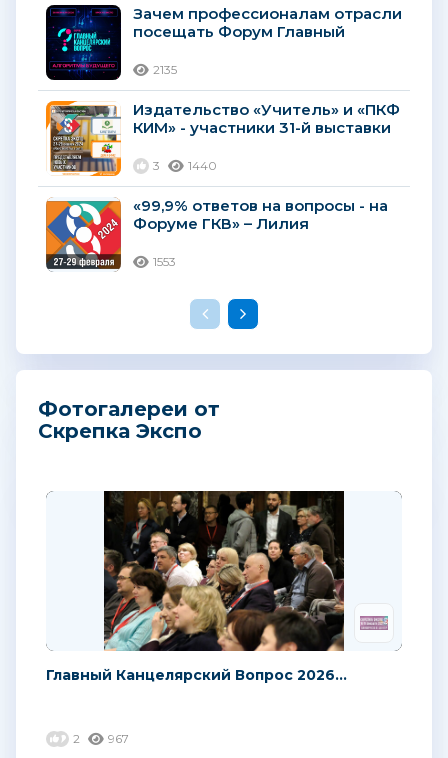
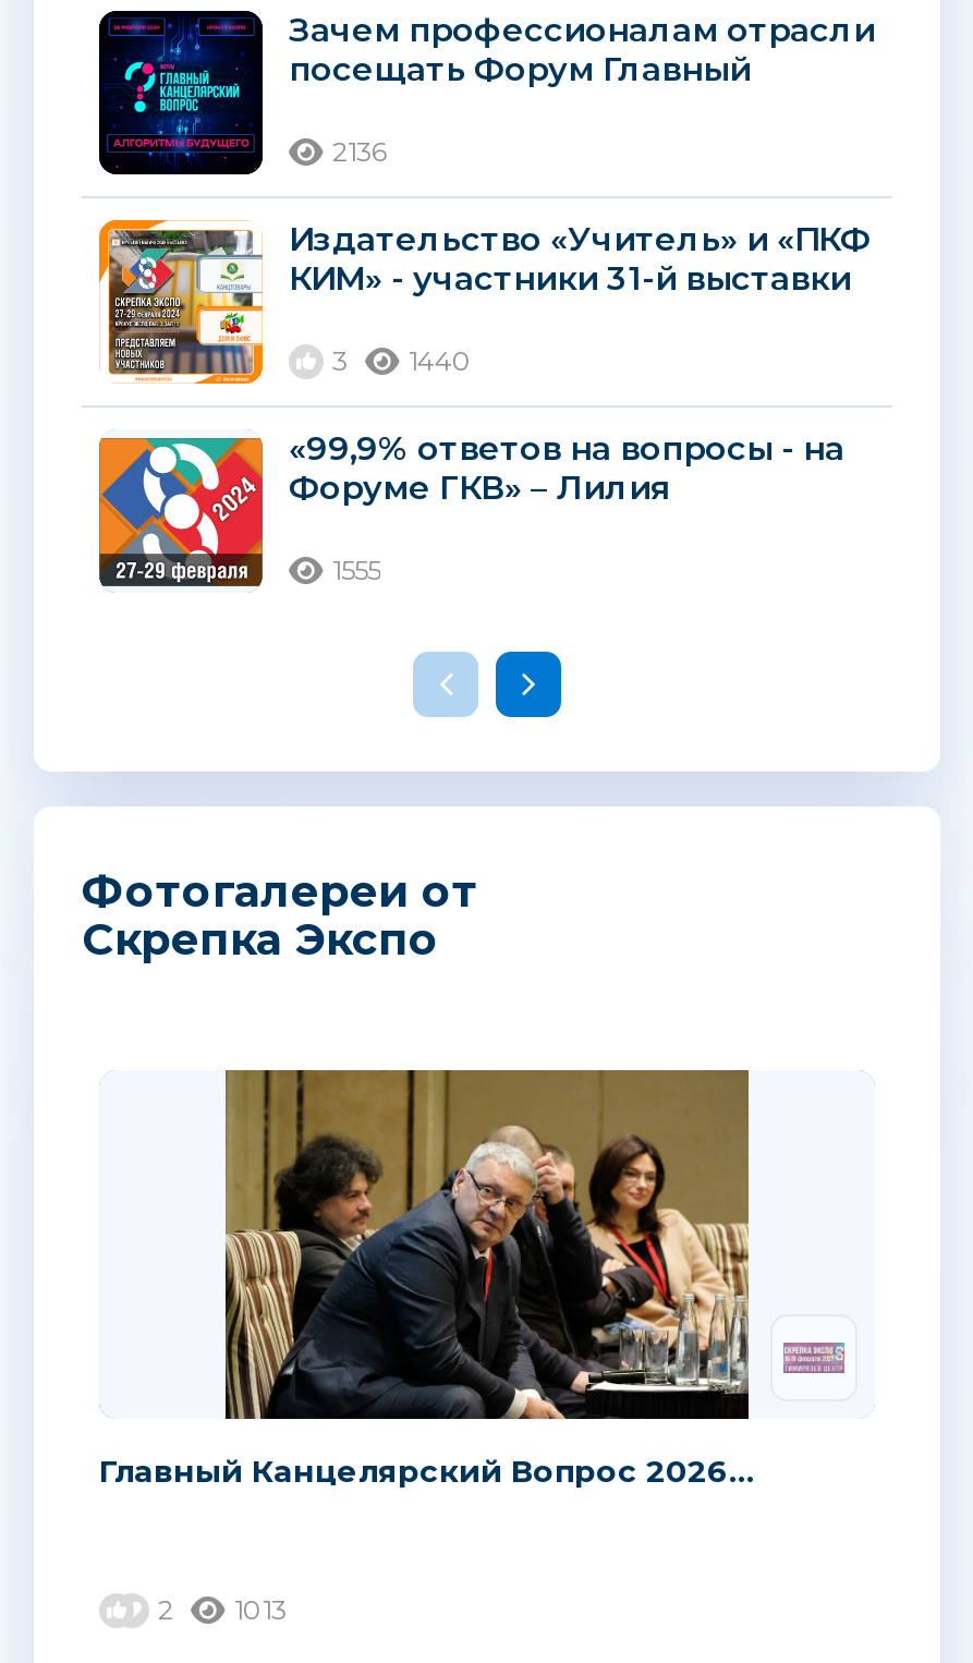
[153,62,177,77] 2135 -> [332,135,387,168] 2136
[153,254,176,269] 1553 -> [332,554,380,586] 1555
[103,490,345,652] [image] -> [223,1068,751,1421] [image]
[73,731,129,746] 2 967 -> [158,1593,287,1626] 2 1013

